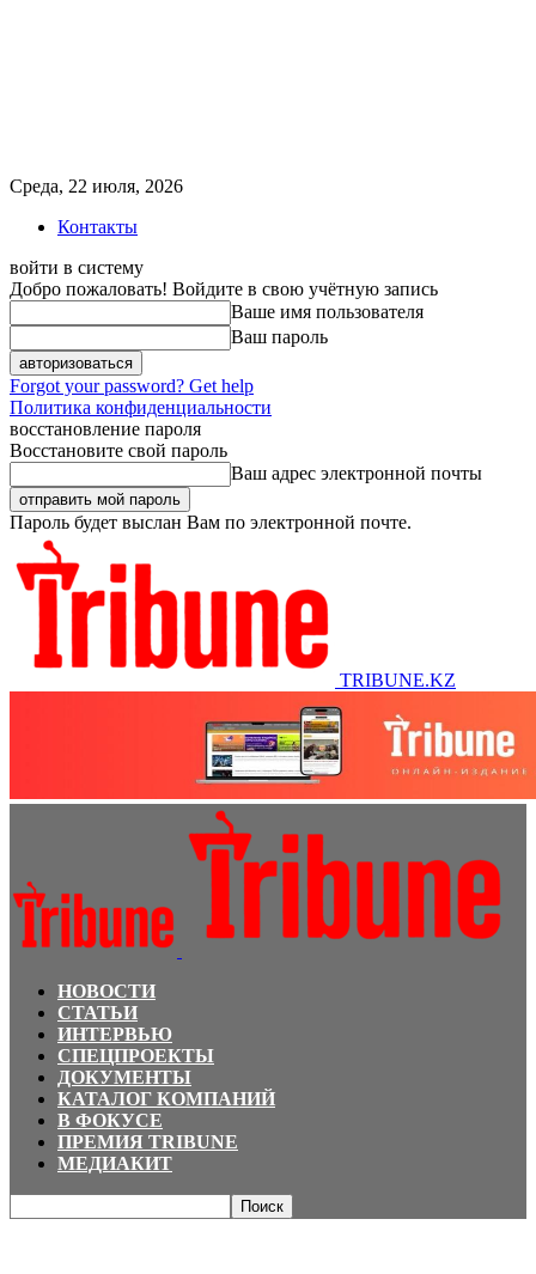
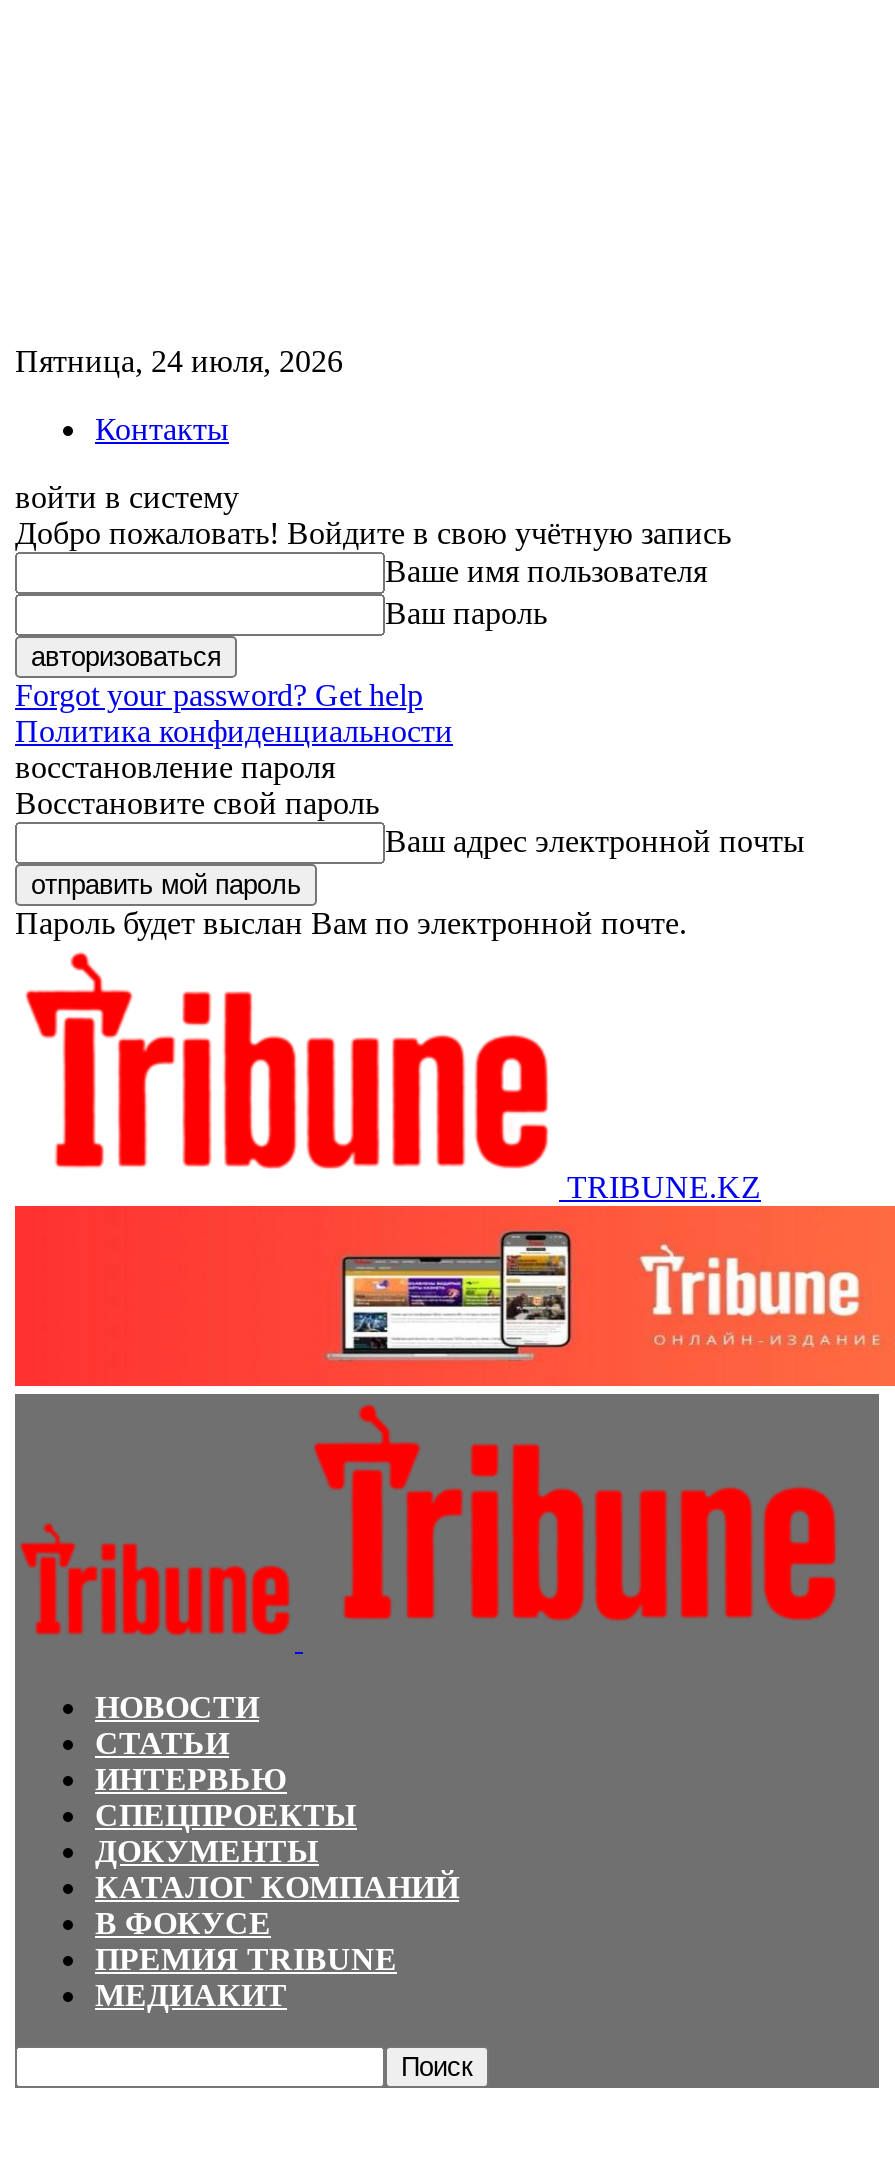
[10,176,183,196] Среда, 22 июля, 2026 -> [15,344,343,378] Пятница, 24 июля, 2026

